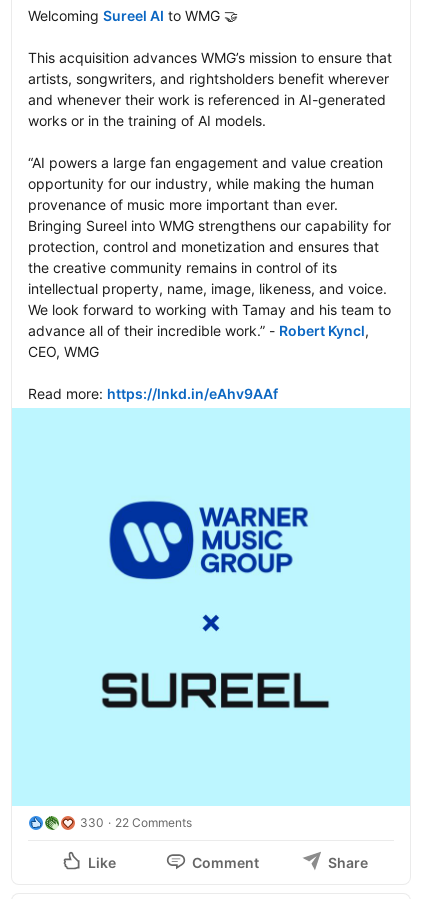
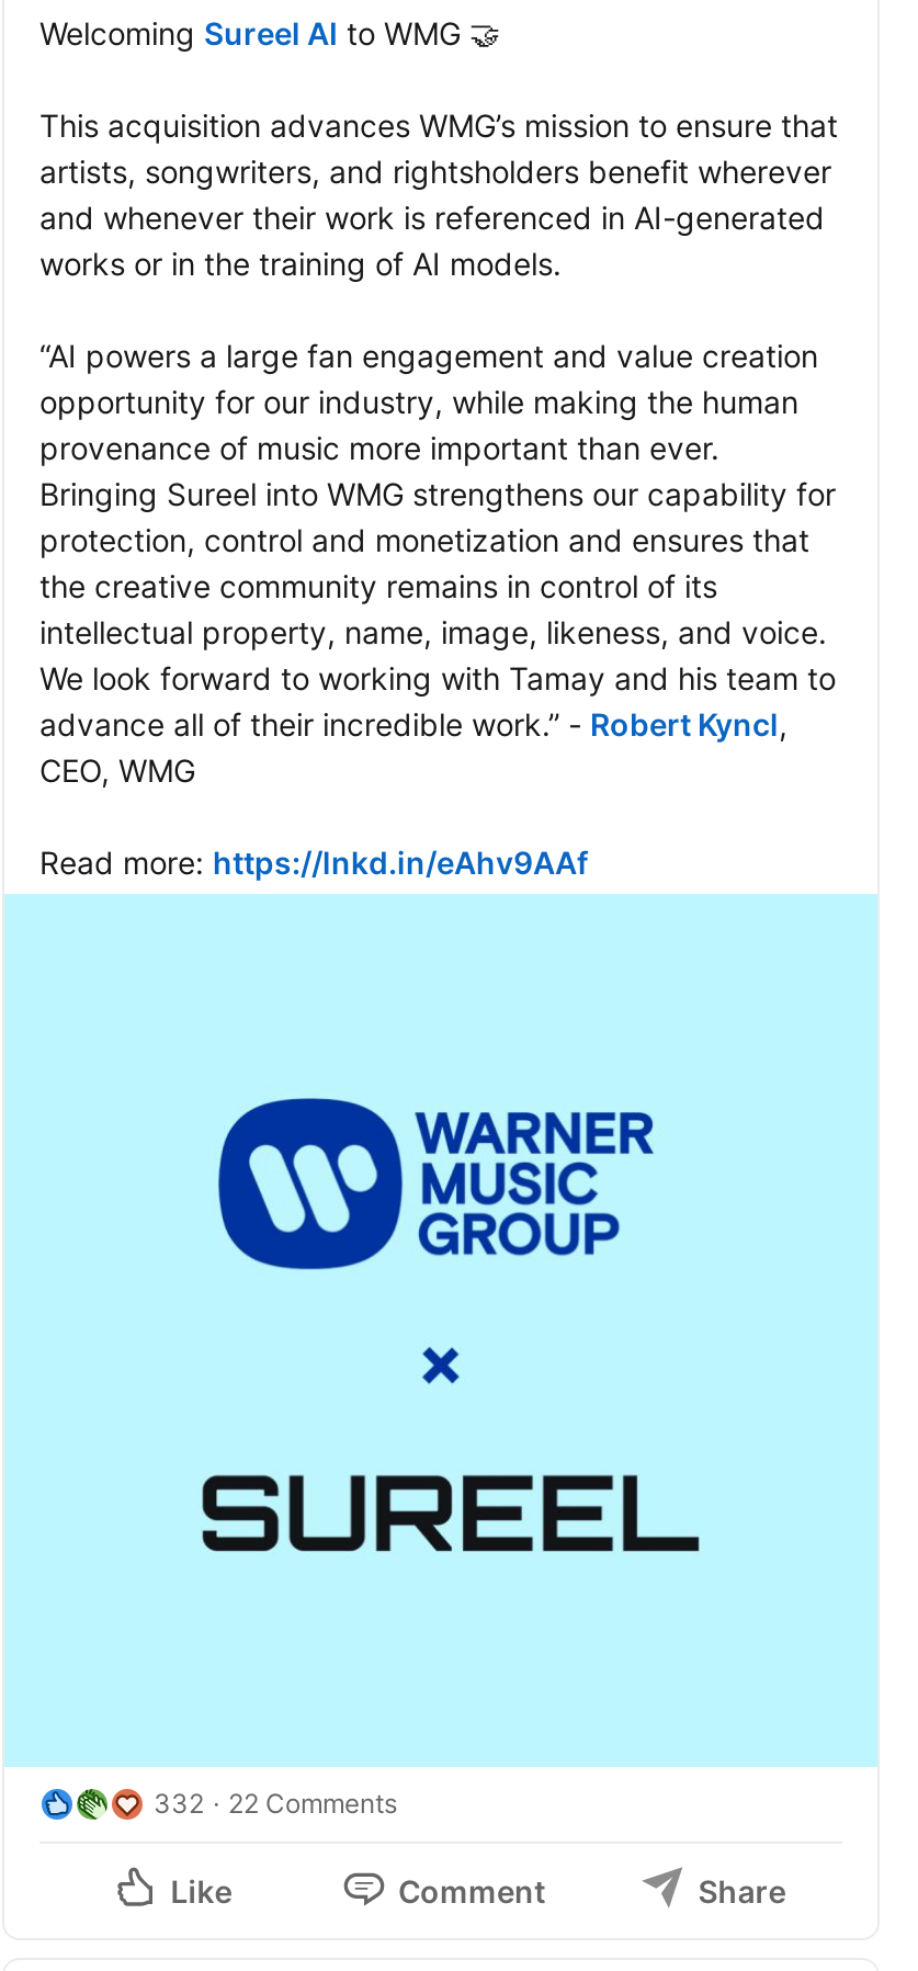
[80,815,192,830] 330 22 Comments -> [154,1787,397,1820] 332 22 Comments

